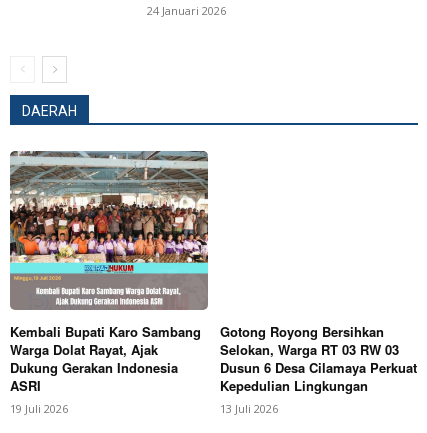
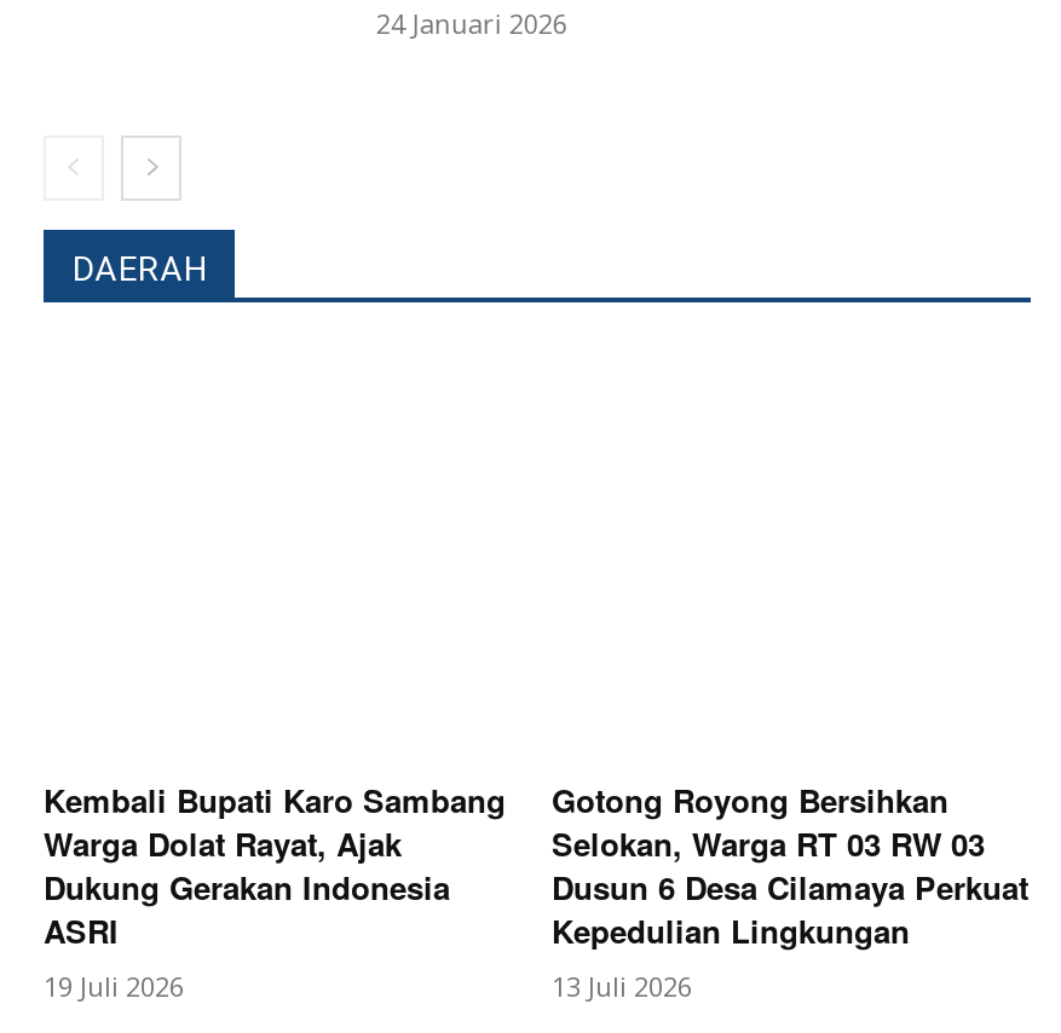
[9,150,209,311] [image] -> none

